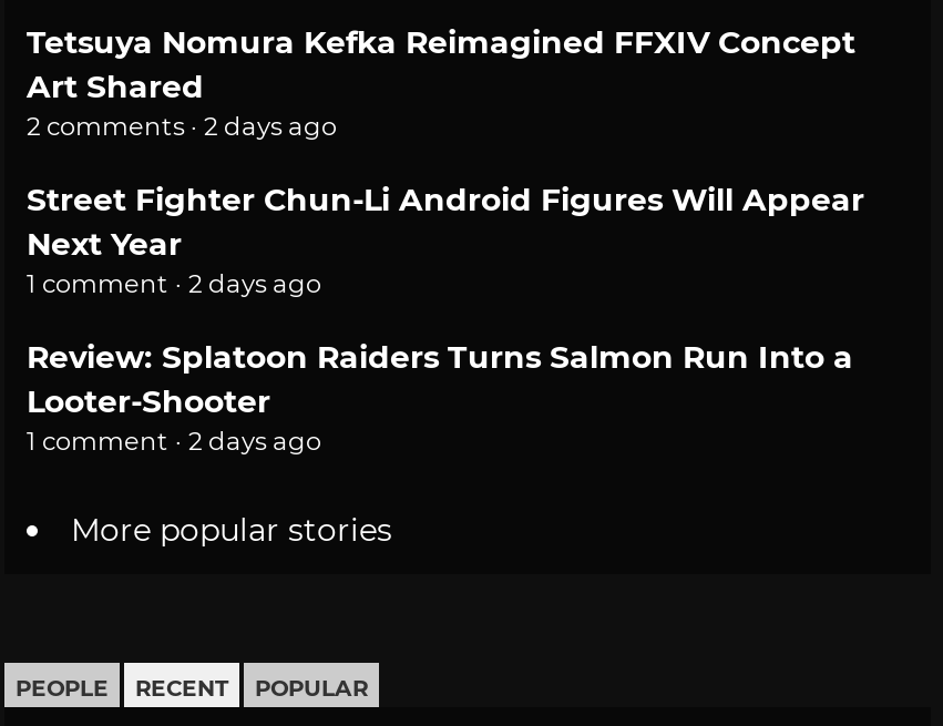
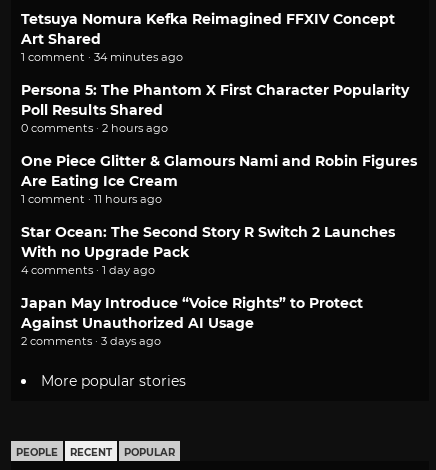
[27,111,864,456] 2 comments · 2 days ago | Street Fighter Chun-Li Android Figures Will Appear | Next Year | 1 comment · 2 days ago | Review: Splatoon Raiders Turns Salmon Run Into a | Looter-Shooter | 1 comment · 2 days ago -> [21,50,417,348] 1 comment · 34 minutes ago | Persona 5: The Phantom X First Character Popularity | Poll Results Shared | 0 comments · 2 hours ago | One Piece Glitter & Glamours Nami and Robin Figures | Are Eating Ice Cream | 1 comment · 11 hours ago | Star Ocean: The Second Story R Switch 2 Launches | With no Upgrade Pack | 4 comments · 1 day ago | Japan May Introduce “Voice Rights” to Protect | Against Unauthorized AI Usage | 2 comments · 3 days ago

